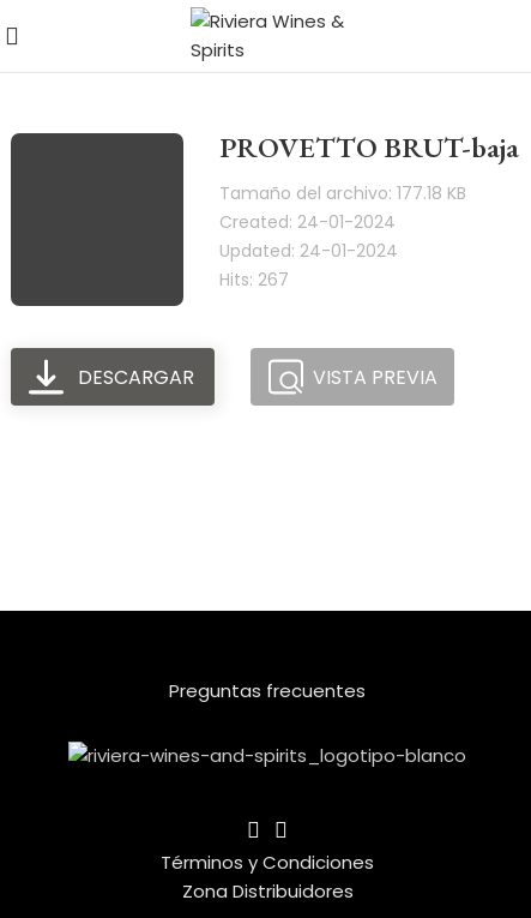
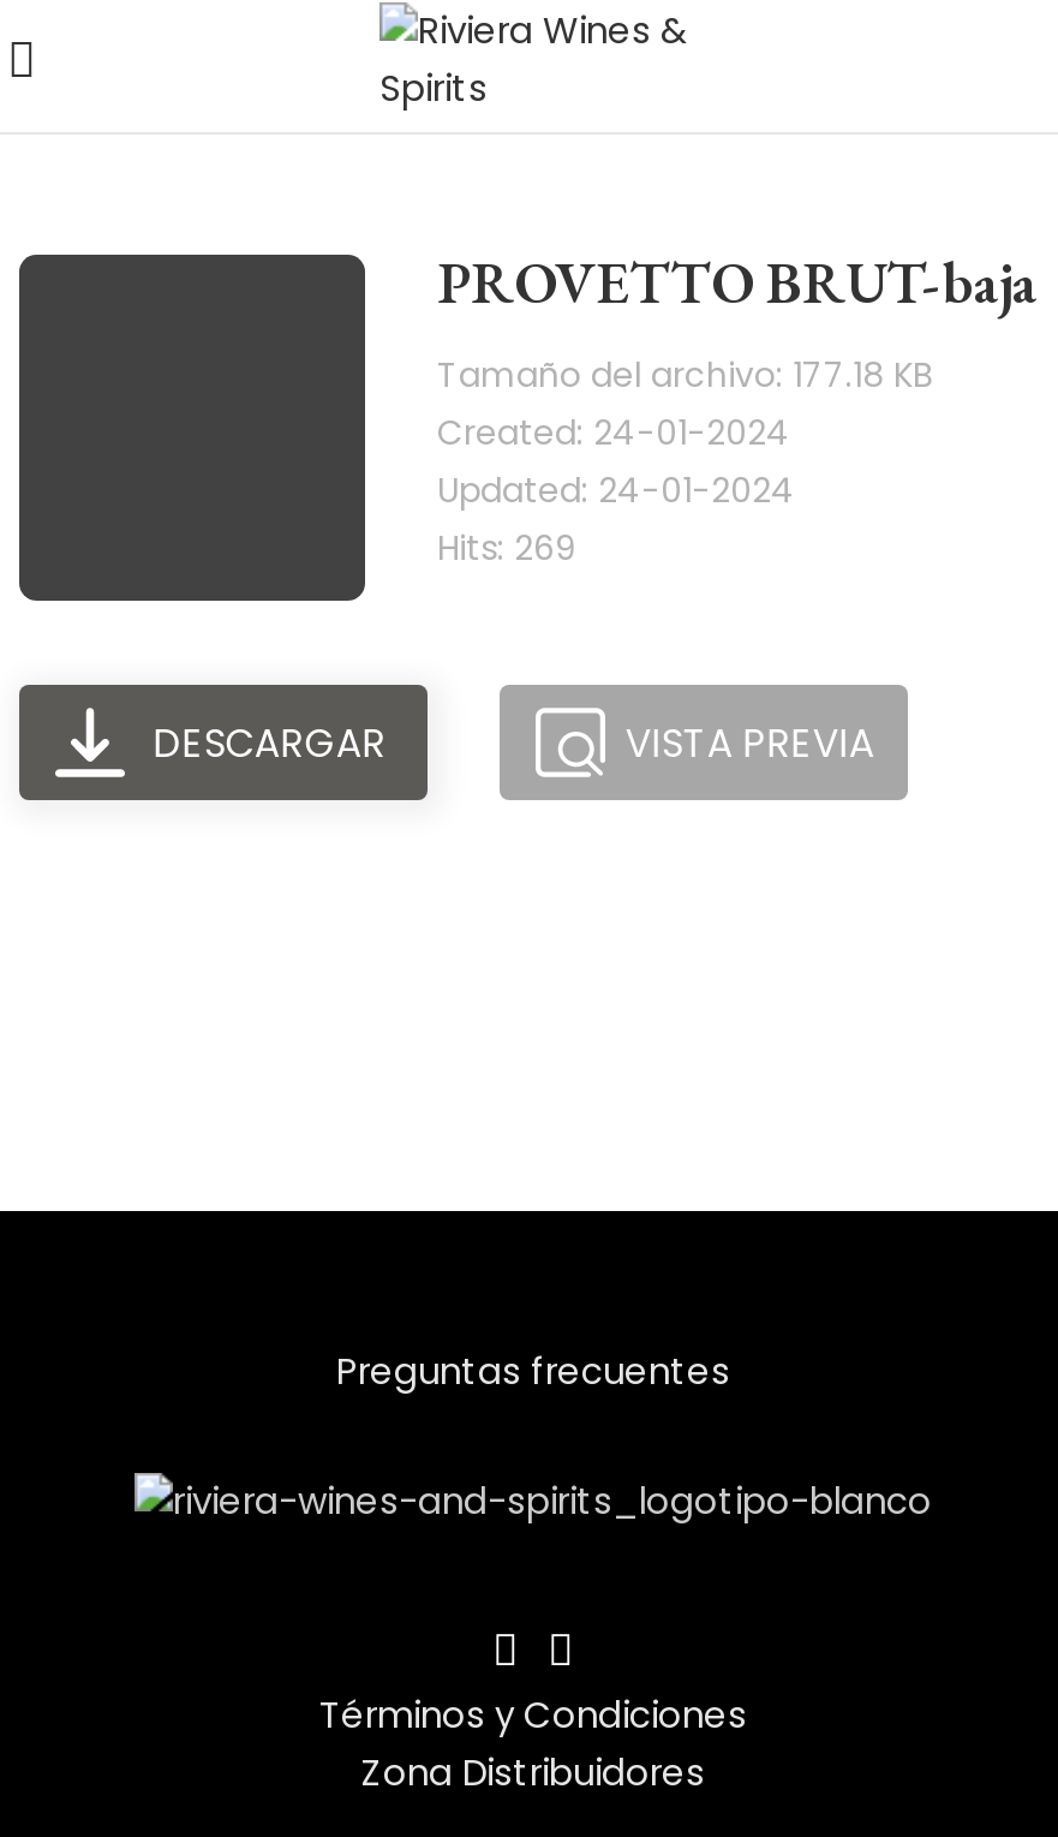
[219,268,289,292] Hits: 267 -> [437,524,576,572] Hits: 269

